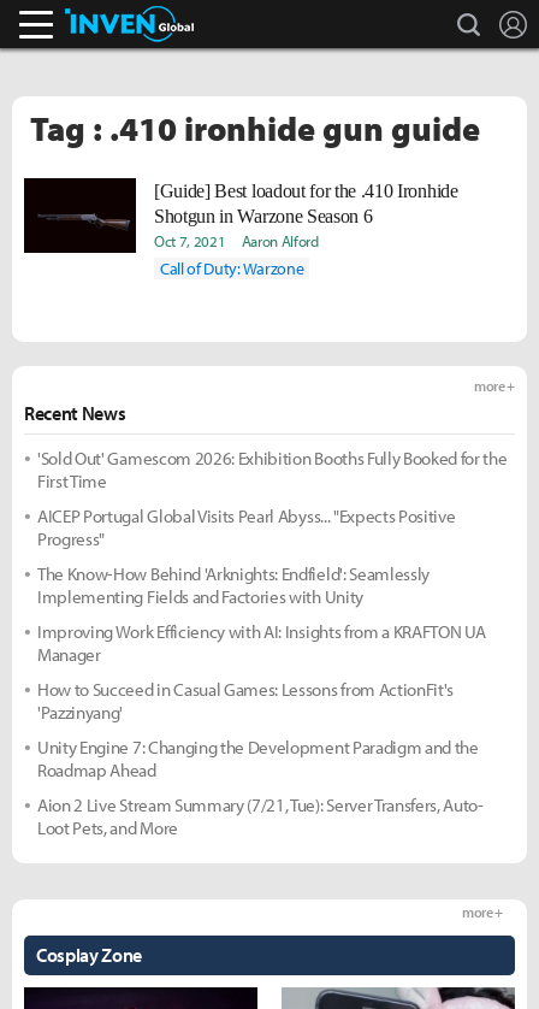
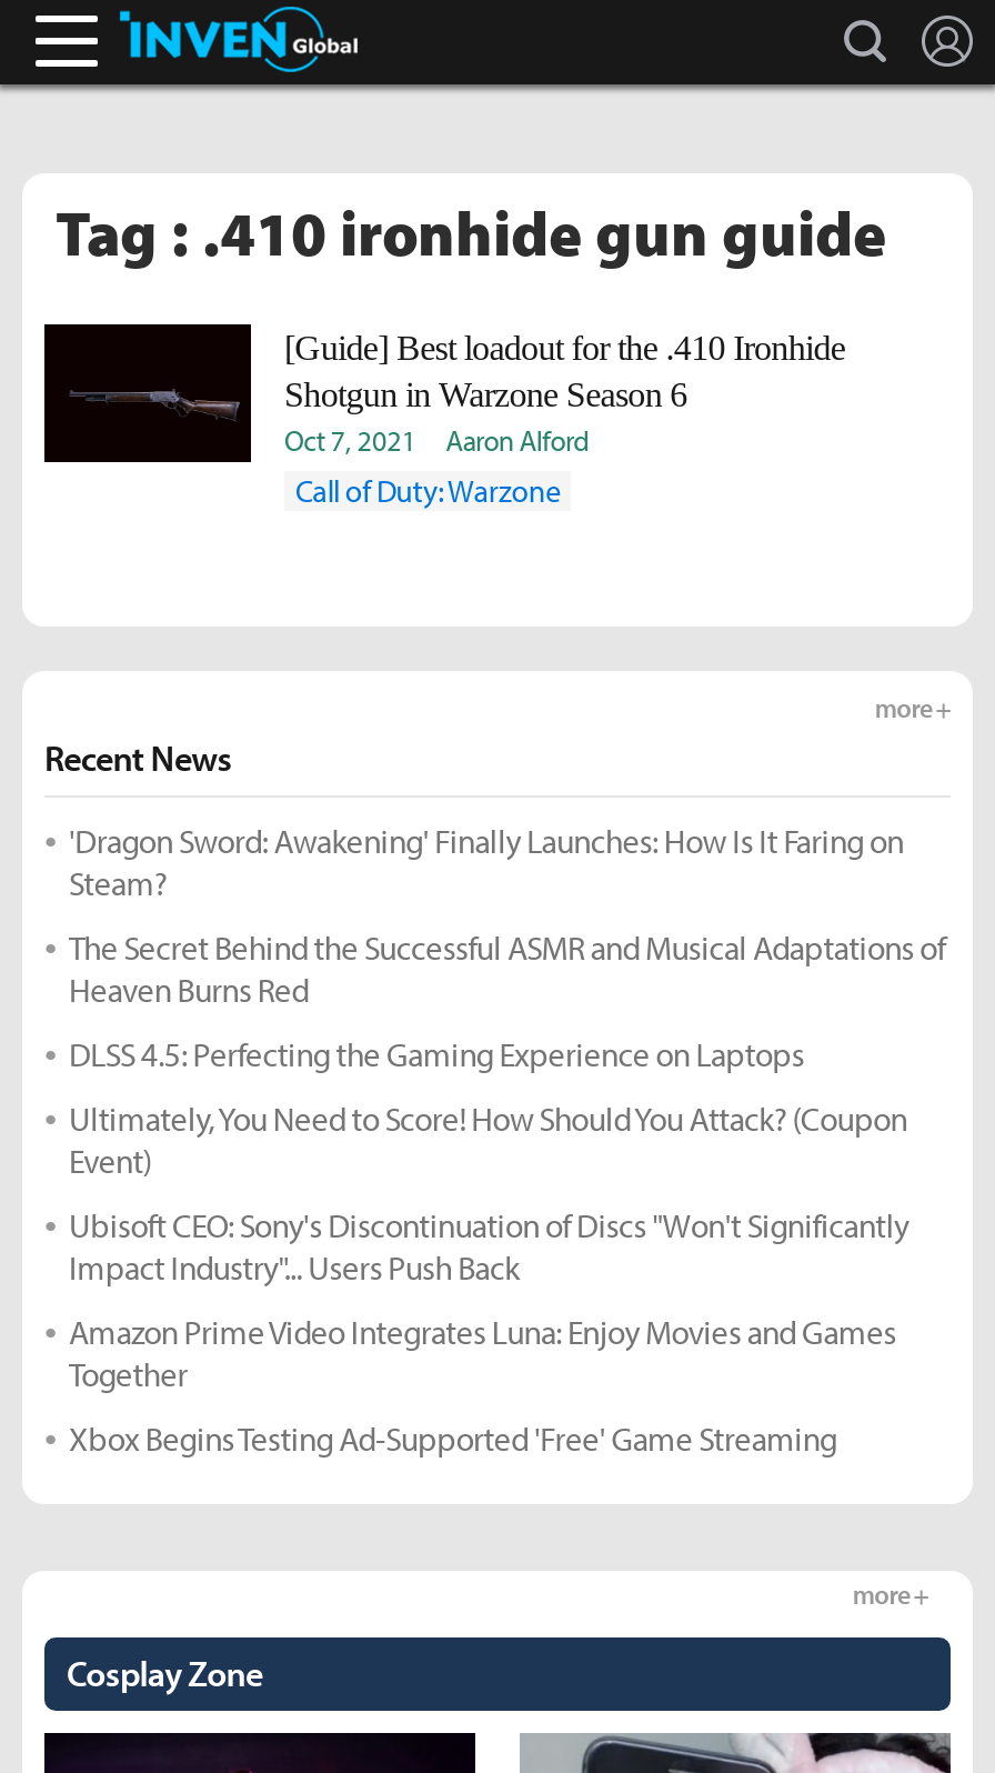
[37,447,507,492] 'Sold Out' Gamescom 2026: Exhibition Booths Fully Booked for the | First Time -> [69,820,903,904] 'Dragon Sword: Awakening' Finally Launches: How Is It Faring on | Steam?
[37,505,455,550] AICEP Portugal Global Visits Pearl Abyss... "Expects Positive | Progress" -> [69,926,945,1011] The Secret Behind the Successful ASMR and Musical Adaptations of | Heaven Burns Red
[37,562,430,608] The Know-How Behind 'Arknights: Endfield': Seamlessly | Implementing Fields and Factories with Unity -> [69,1033,804,1075] DLSS 4.5: Perfecting the Gaming Experience on Laptops
[37,620,485,666] Improving Work Efficiency with AI: Insights from a KRAFTON UA | Manager -> [69,1098,907,1182] Ultimately, You Need to Score! How Should You Attack? (Coupon | Event)
[37,678,454,724] How to Succeed in Casual Games: Lessons from ActionFit's | 'Pazzinyang' -> [69,1204,909,1289] Ubisoft CEO: Sony's Discontinuation of Discs "Won't Significantly | Impact Industry"... Users Push Back
[37,736,479,781] Unity Engine 7: Changing the Development Paradigm and the | Roadmap Ahead -> [69,1311,896,1395] Amazon Prime Video Integrates Luna: Enjoy Movies and Games | Together
[37,793,483,839] Aion 2 Live Stream Summary (7/21, Tue): Server Transfers, Auto- | Loot Pets, and More -> [69,1418,837,1460] Xbox Begins Testing Ad-Supported 'Free' Game Streaming

